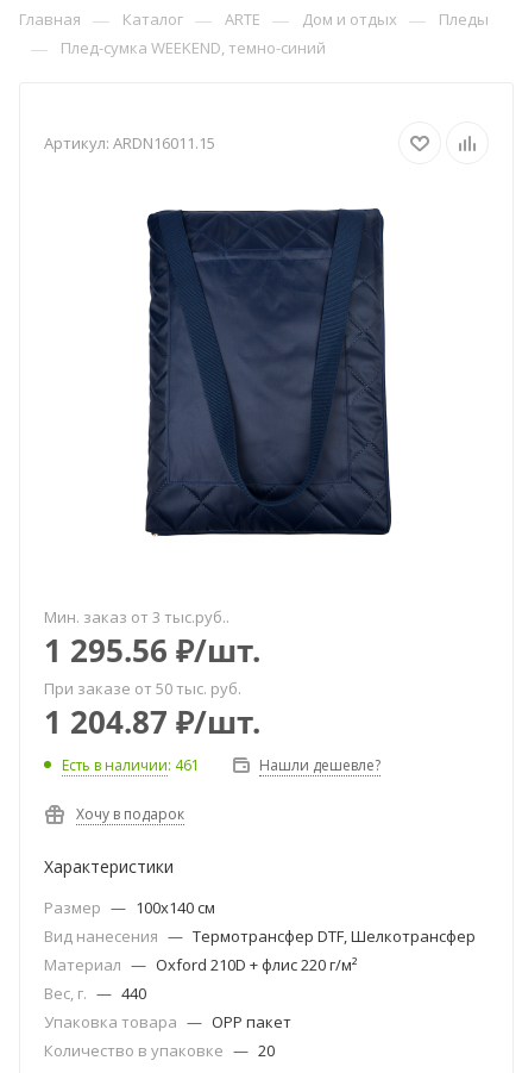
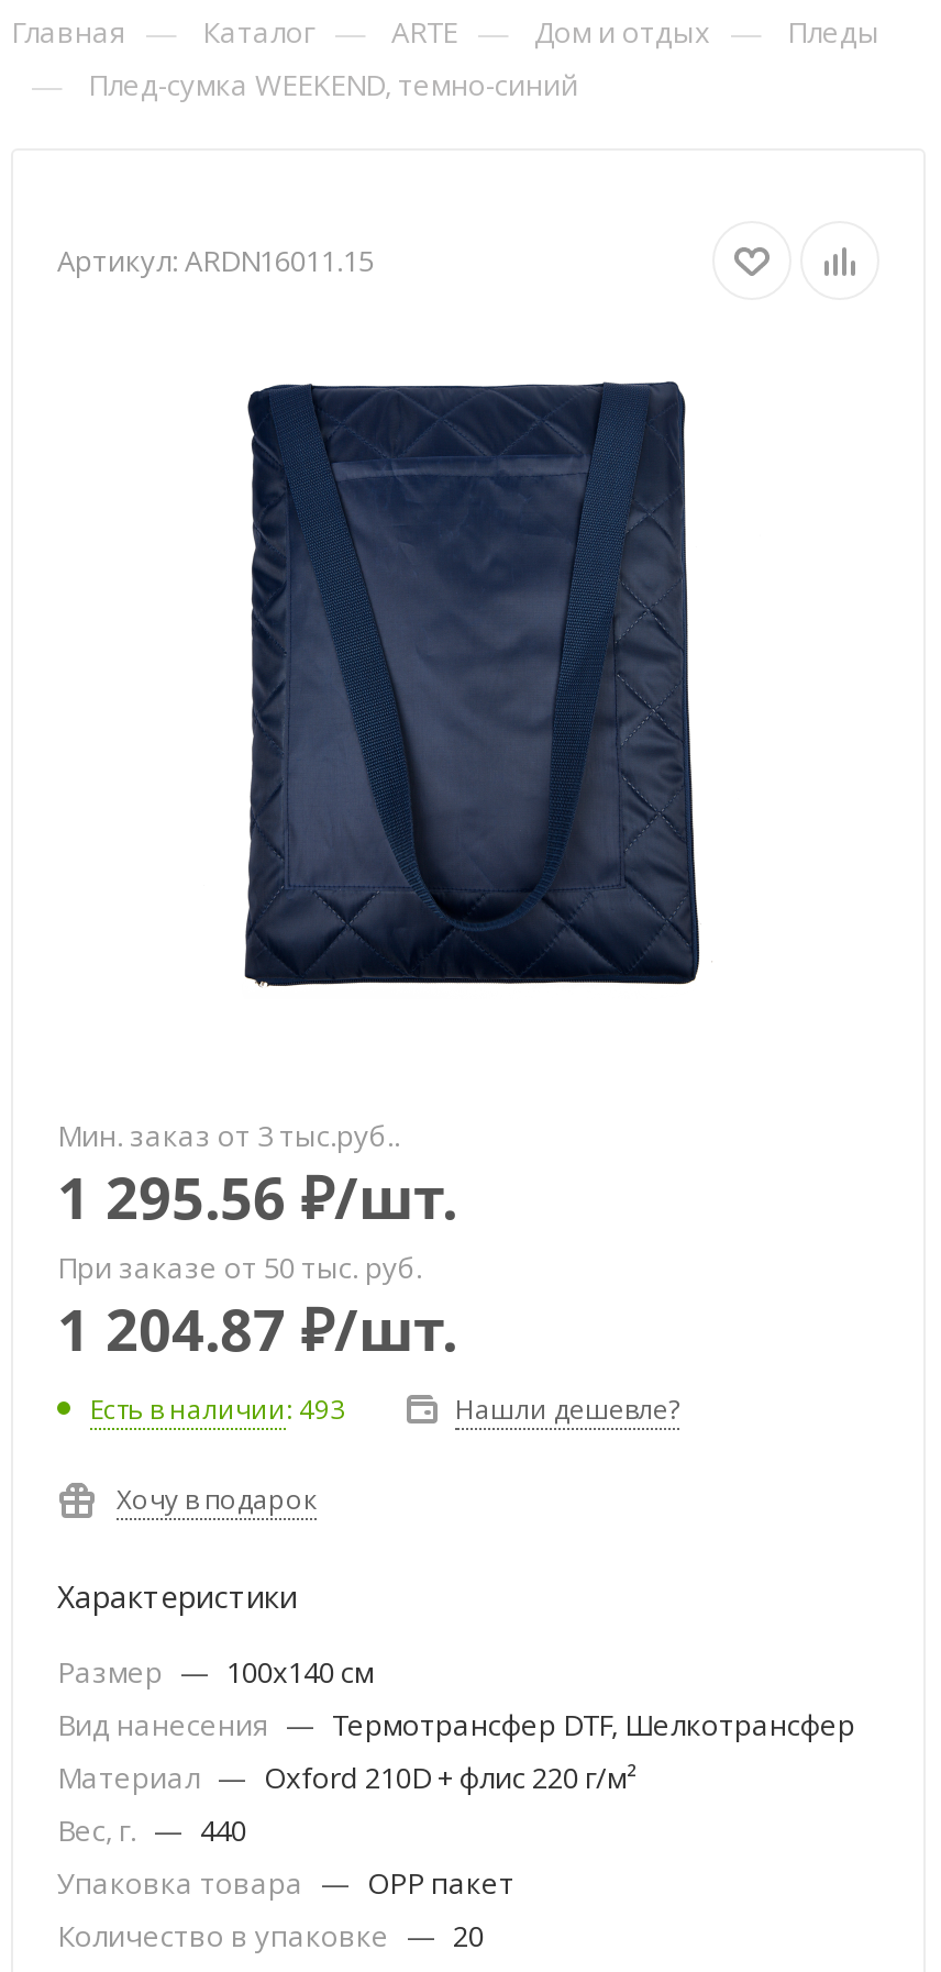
[62,755,200,775] Есть в наличии: 461 -> [90,1391,345,1428] Есть в наличии: 493

